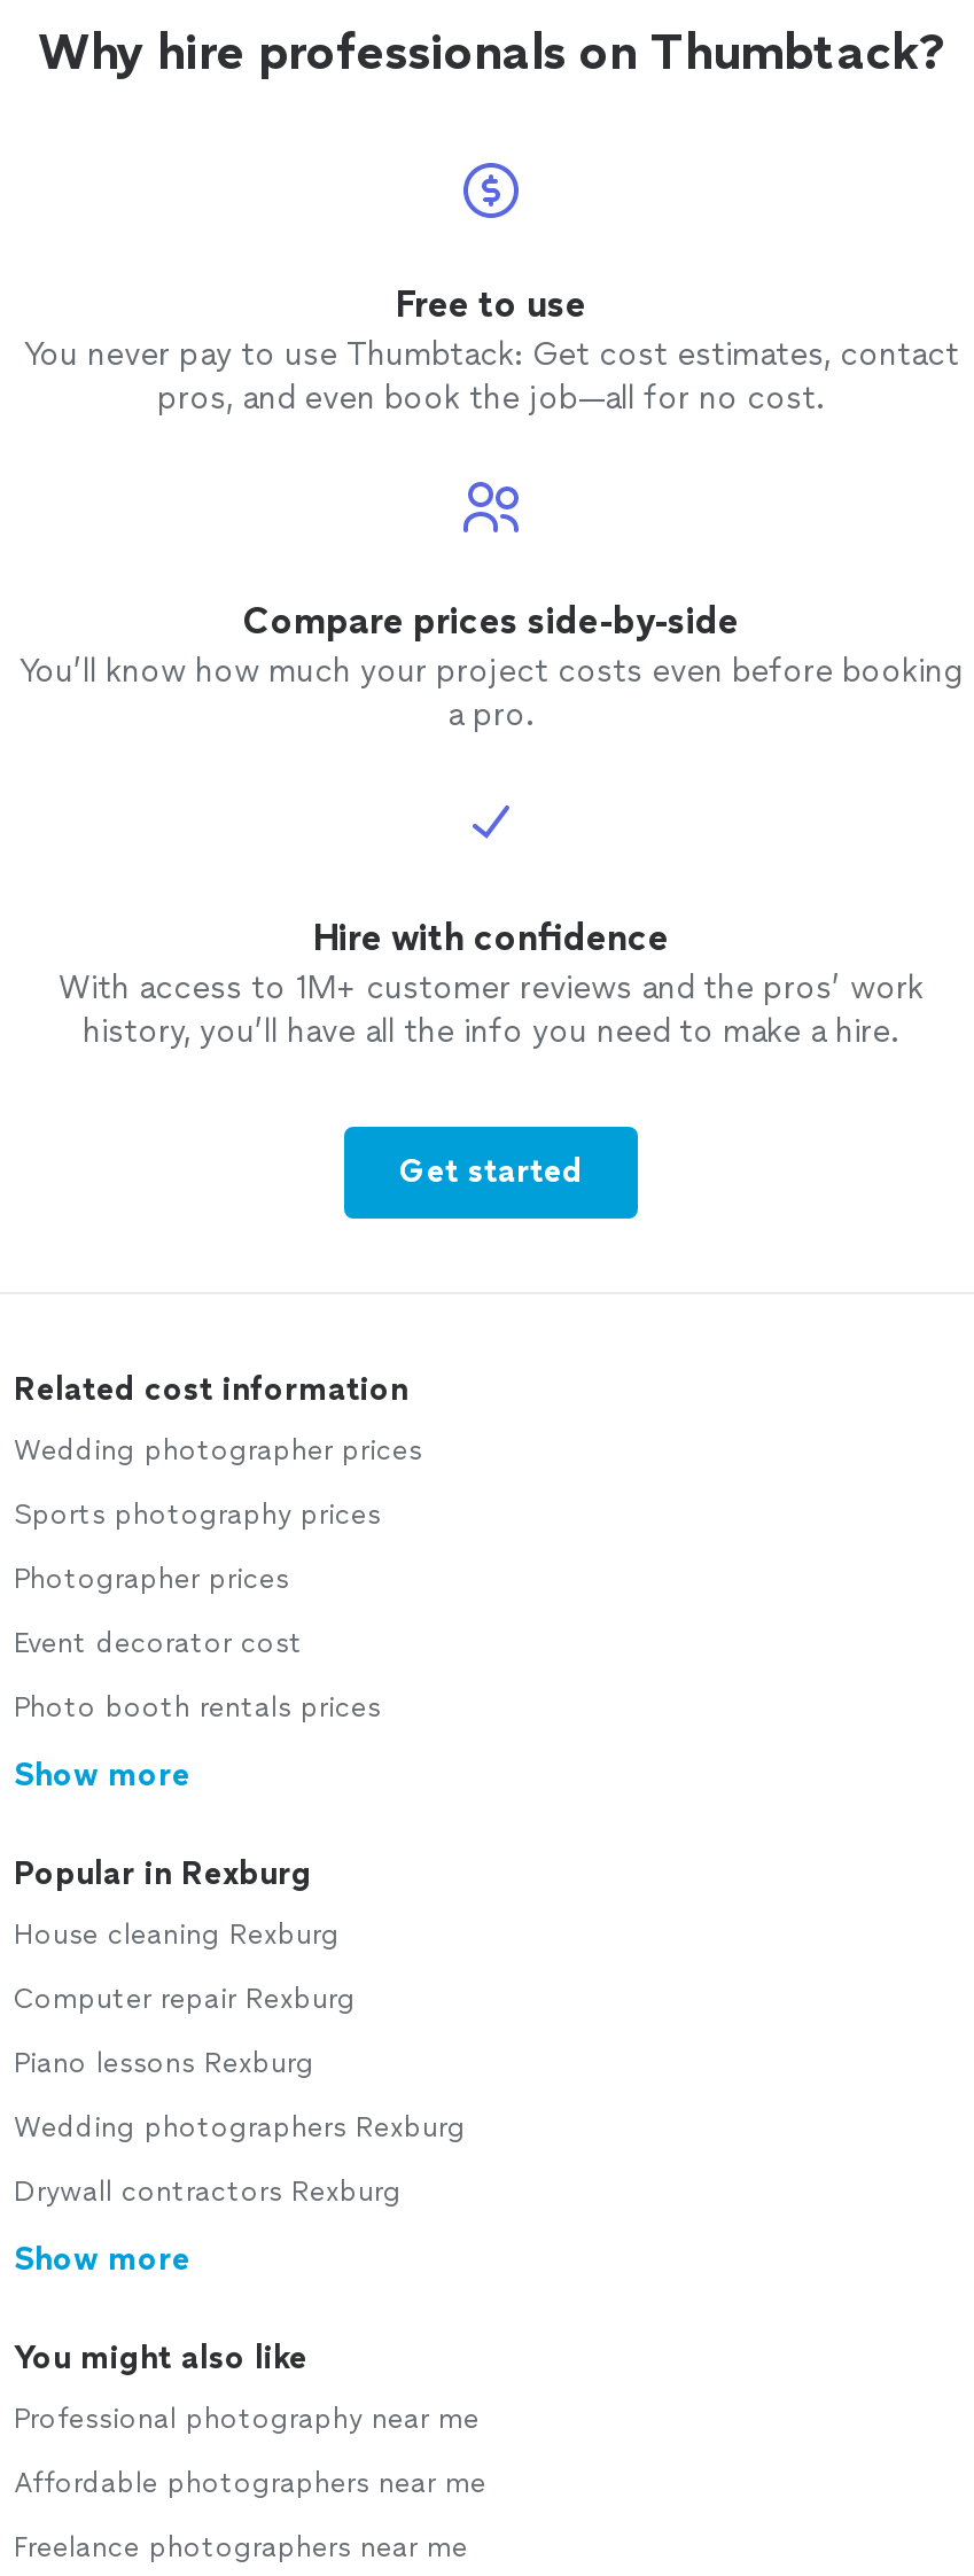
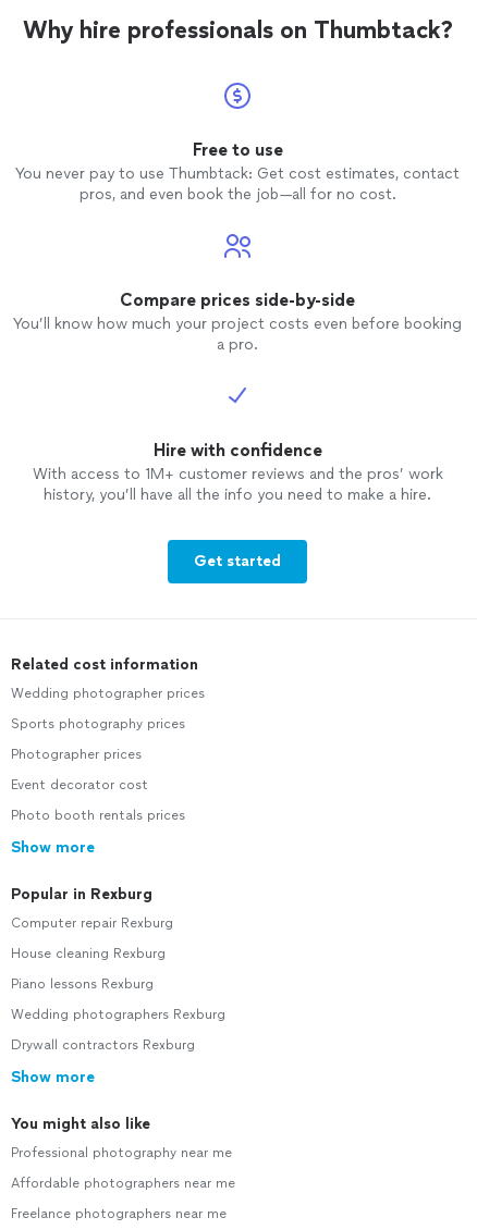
moved [14,1919,340,1951] -> [11,946,166,961]: House cleaning Rexburg
moved [14,1983,356,2015] -> [11,916,173,931]: Computer repair Rexburg

